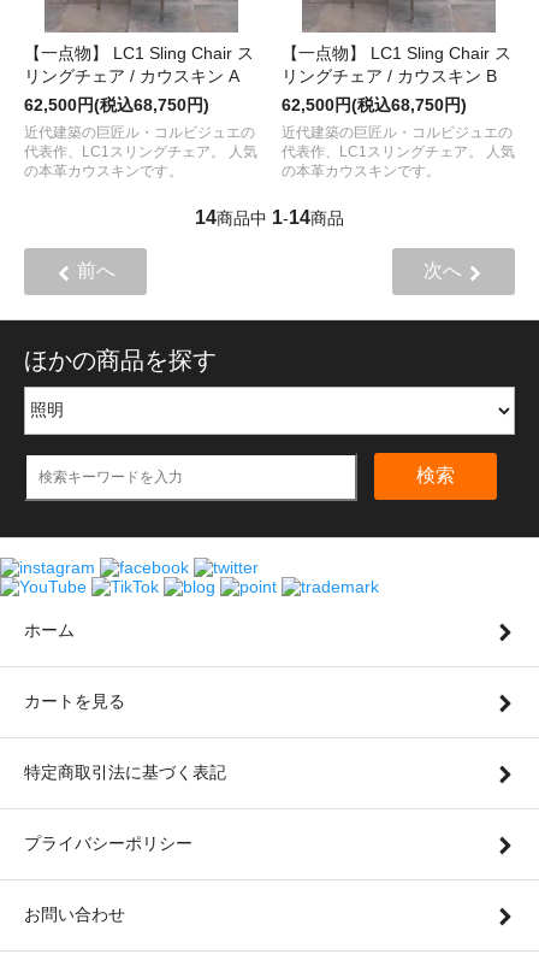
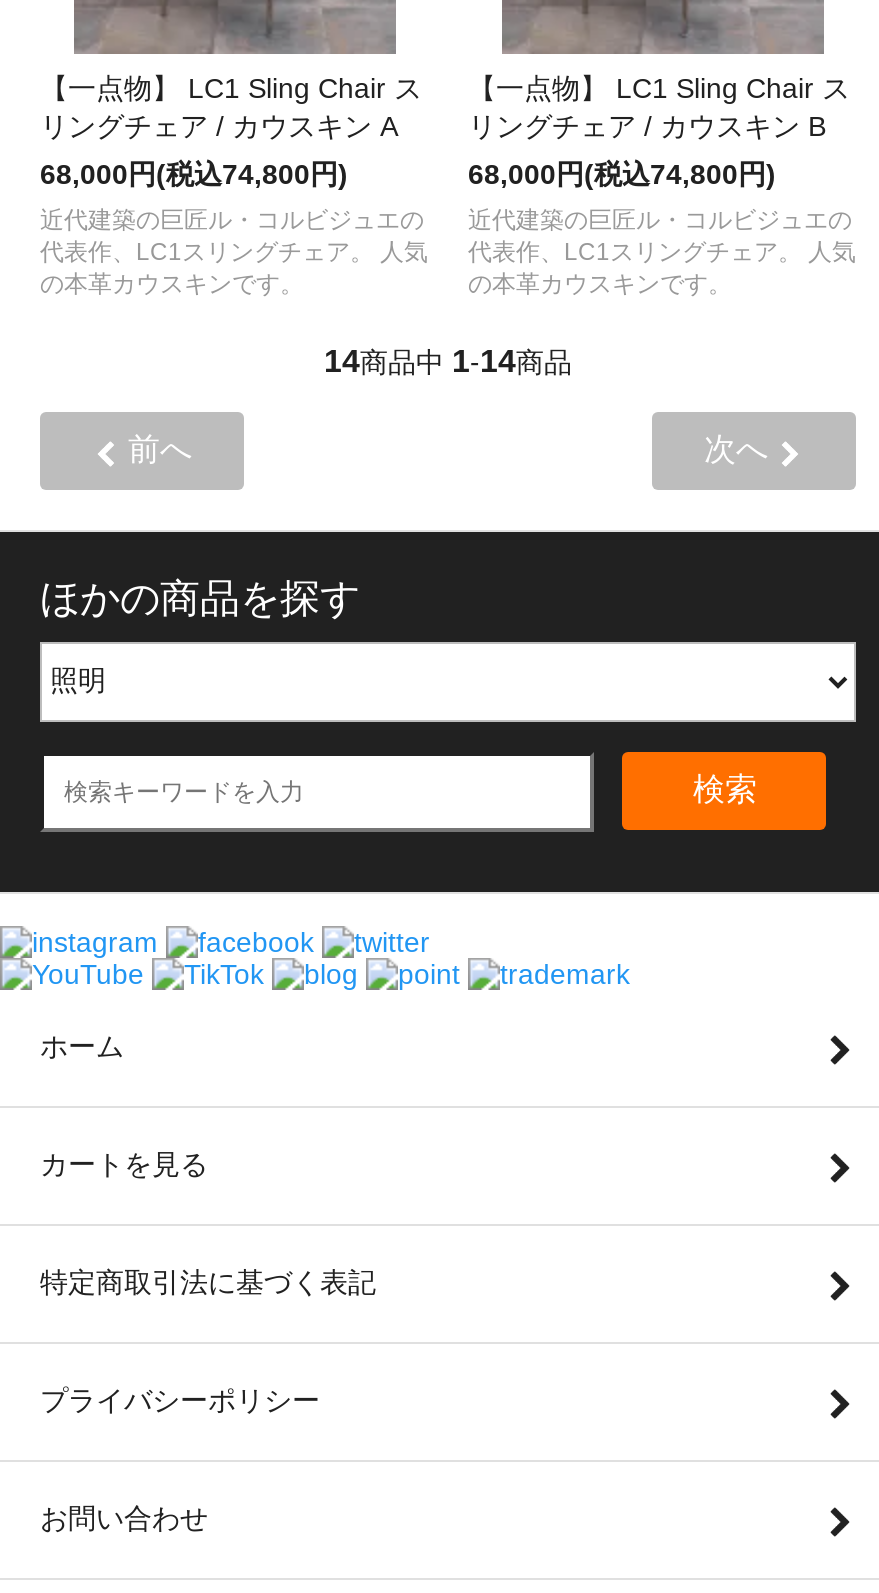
[24,95,209,114] 62,500円(税込68,750円) -> [40,157,348,189] 68,000円(税込74,800円)
[282,95,467,114] 62,500円(税込68,750円) -> [468,157,776,189] 68,000円(税込74,800円)

